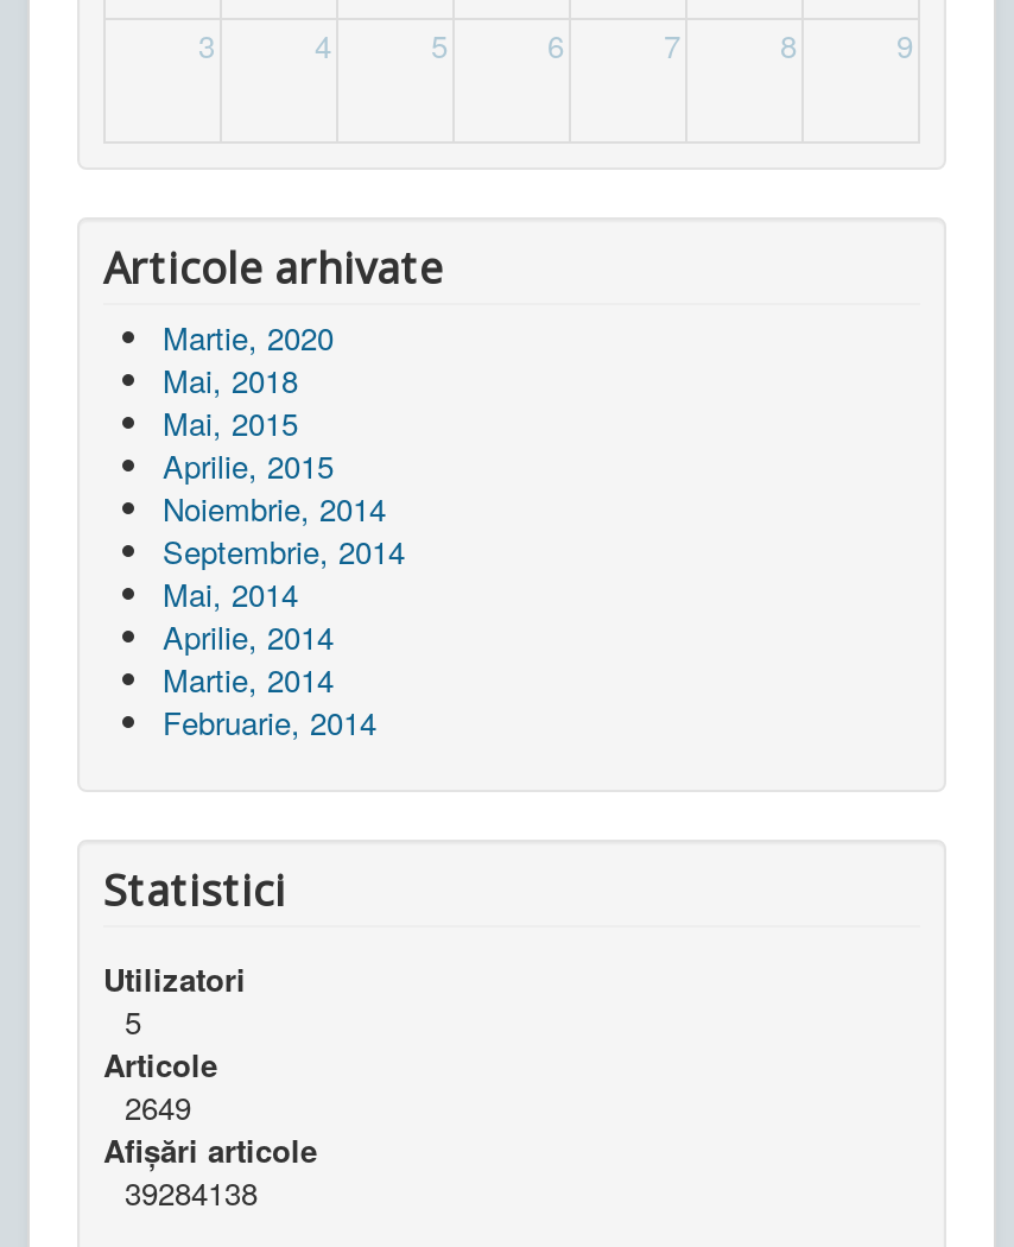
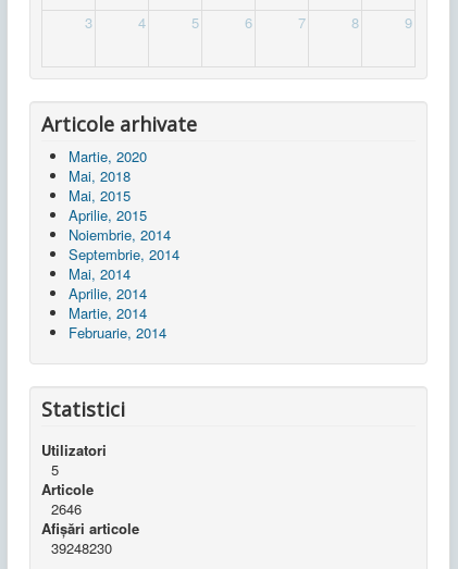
[125,1085,191,1131] 2649 -> [51,499,82,519] 2646
[125,1171,258,1216] 39284138 -> [51,538,112,559] 39248230

